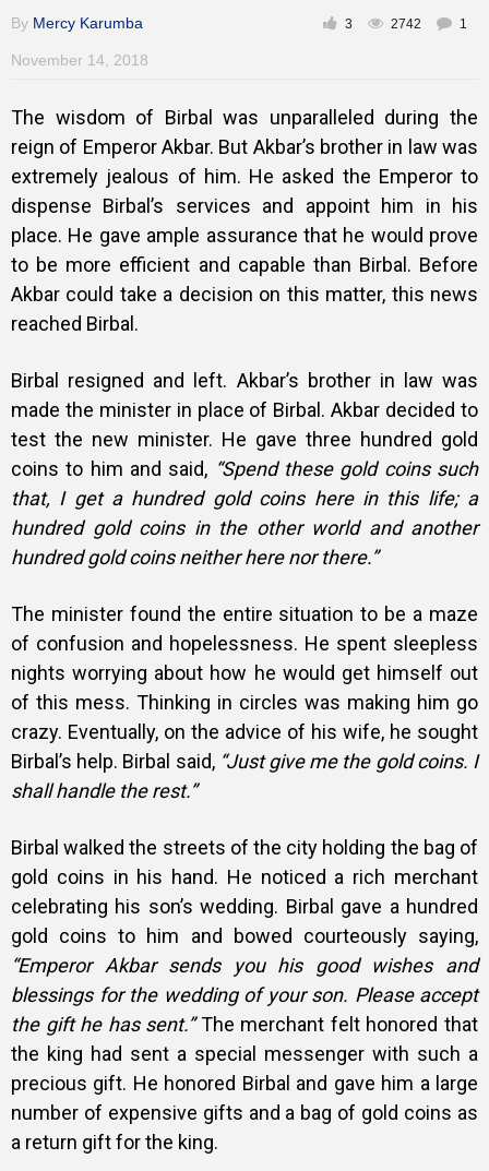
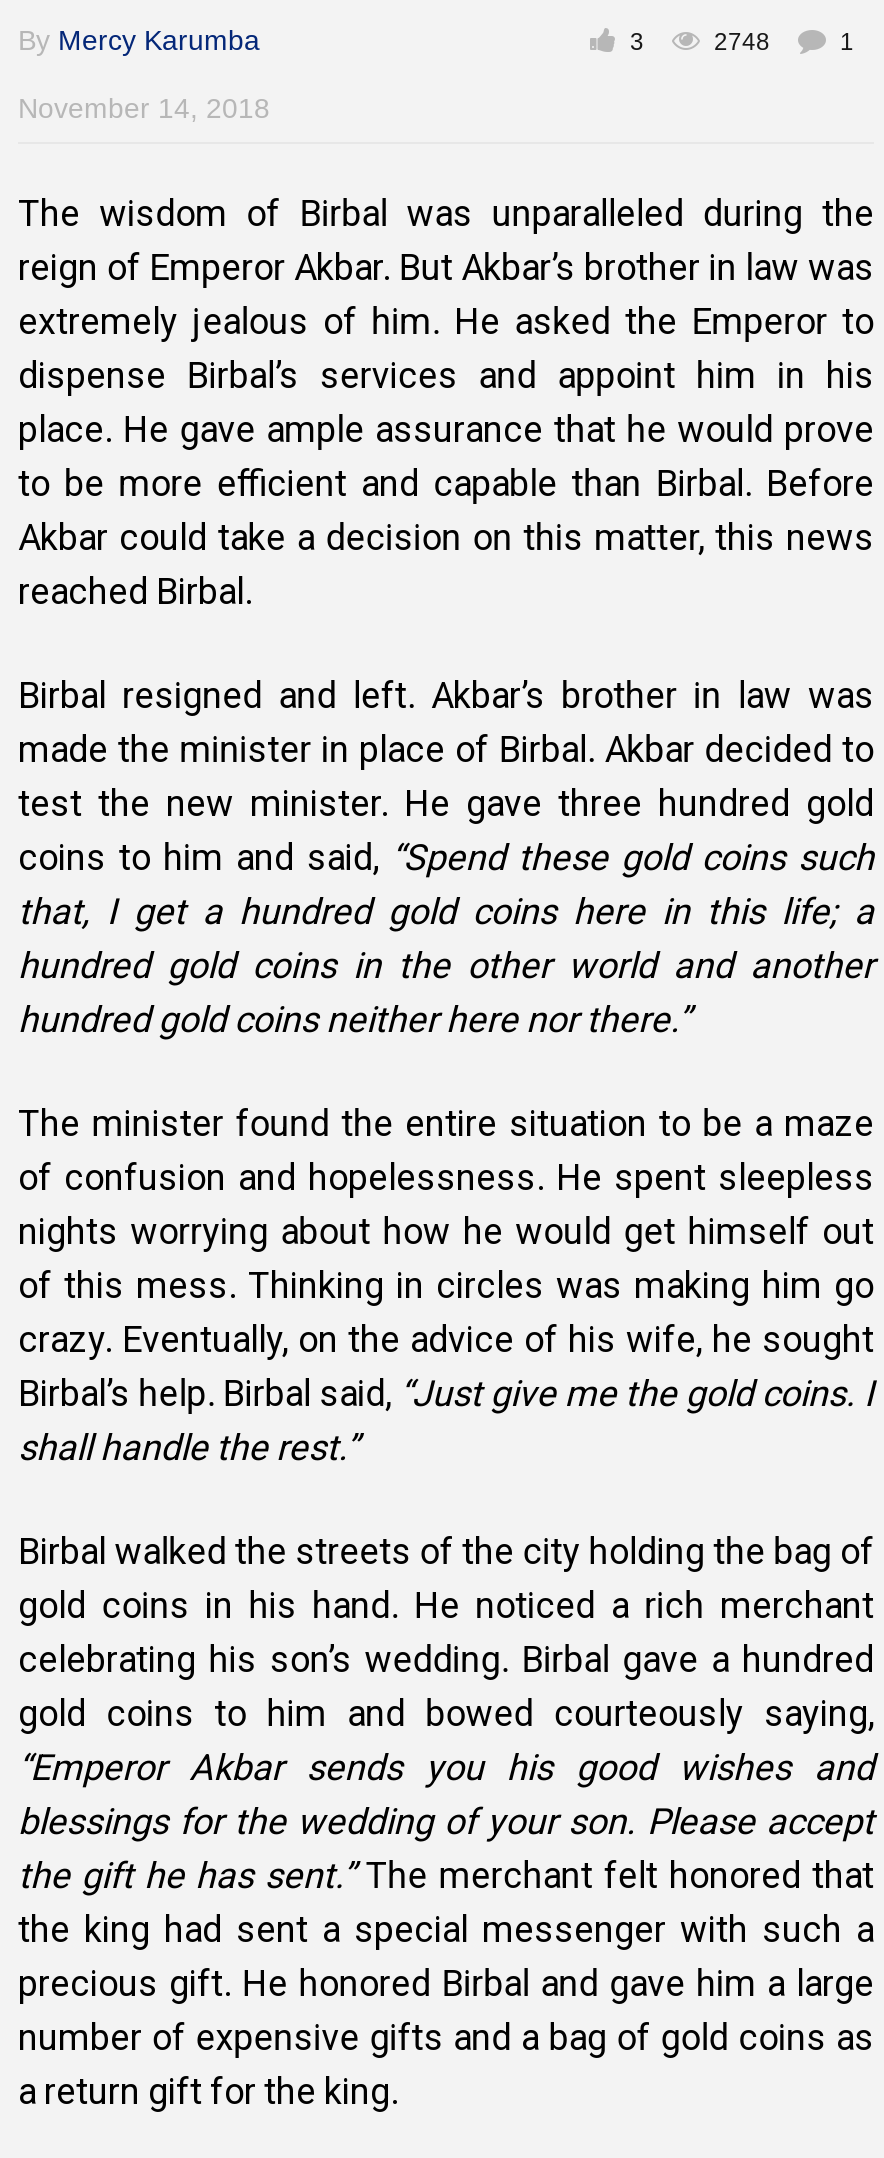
[387,16,421,32] 2742 -> [708,28,770,56] 2748

